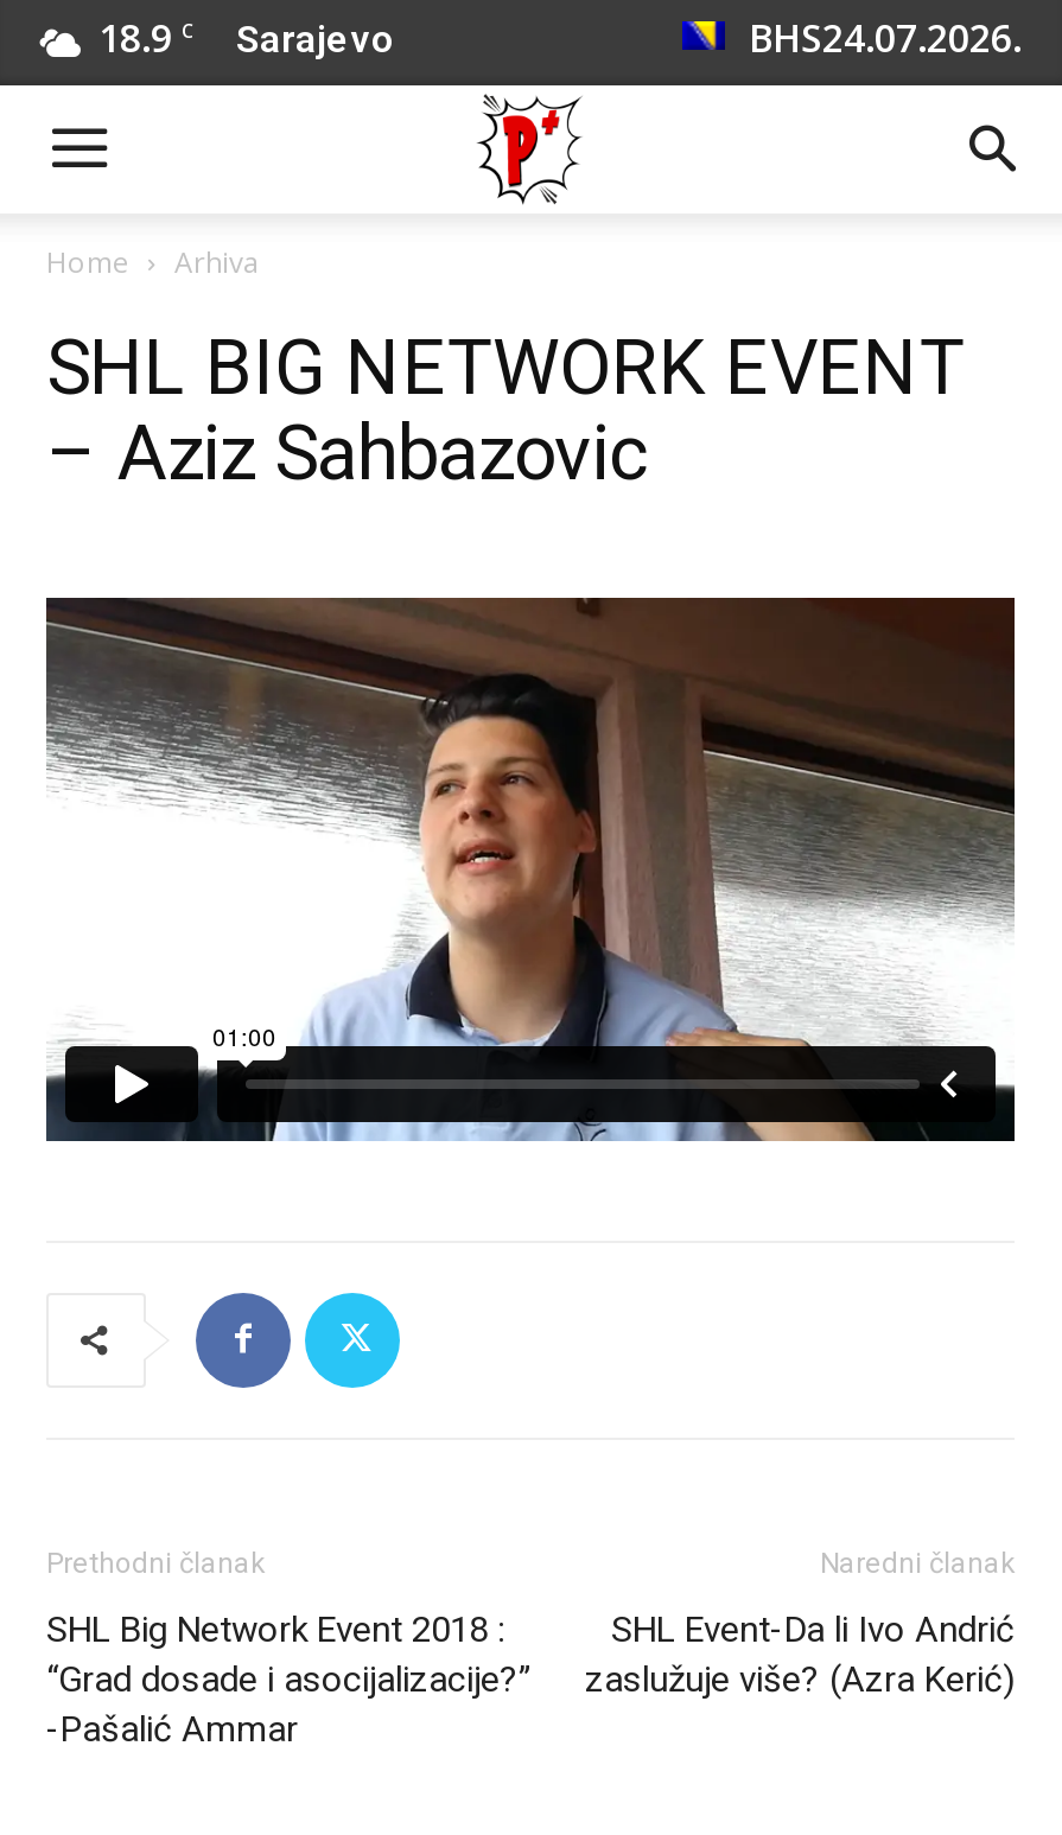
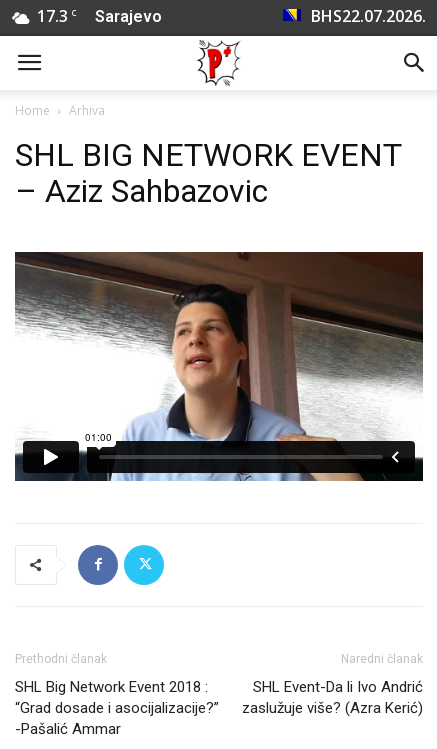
[98,12,395,64] 18.9 C Sarajevo -> [37,5,162,27] 17.3 C Sarajevo
[749,12,1022,64] BHS 24.07.2026. -> [311,5,426,27] BHS 22.07.2026.

